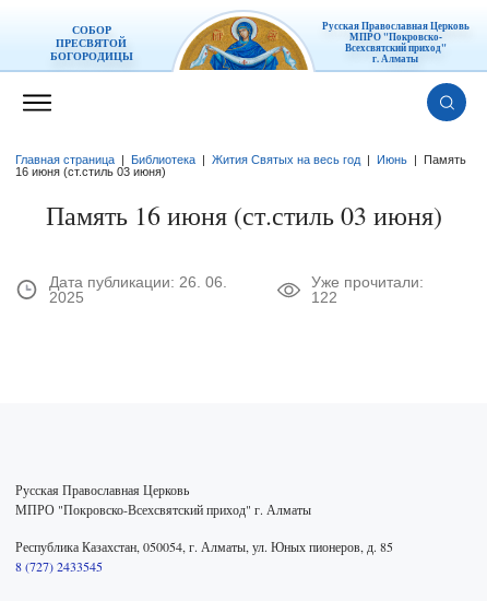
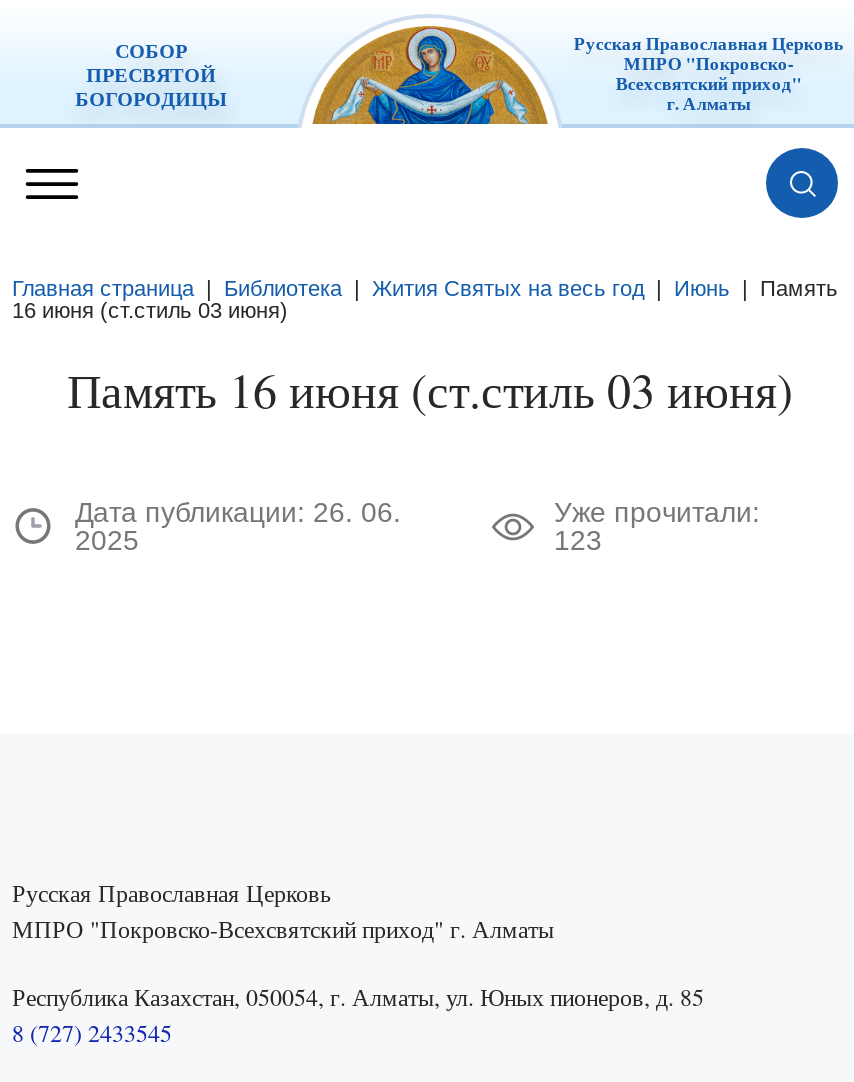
[311,289,337,307] 122 -> [554,525,602,557] 123

